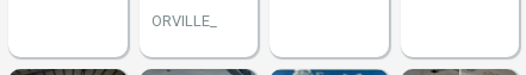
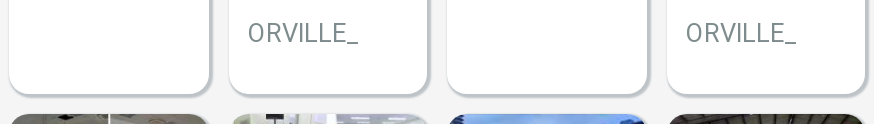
none -> [686,18,796,48] ORVILLE_

